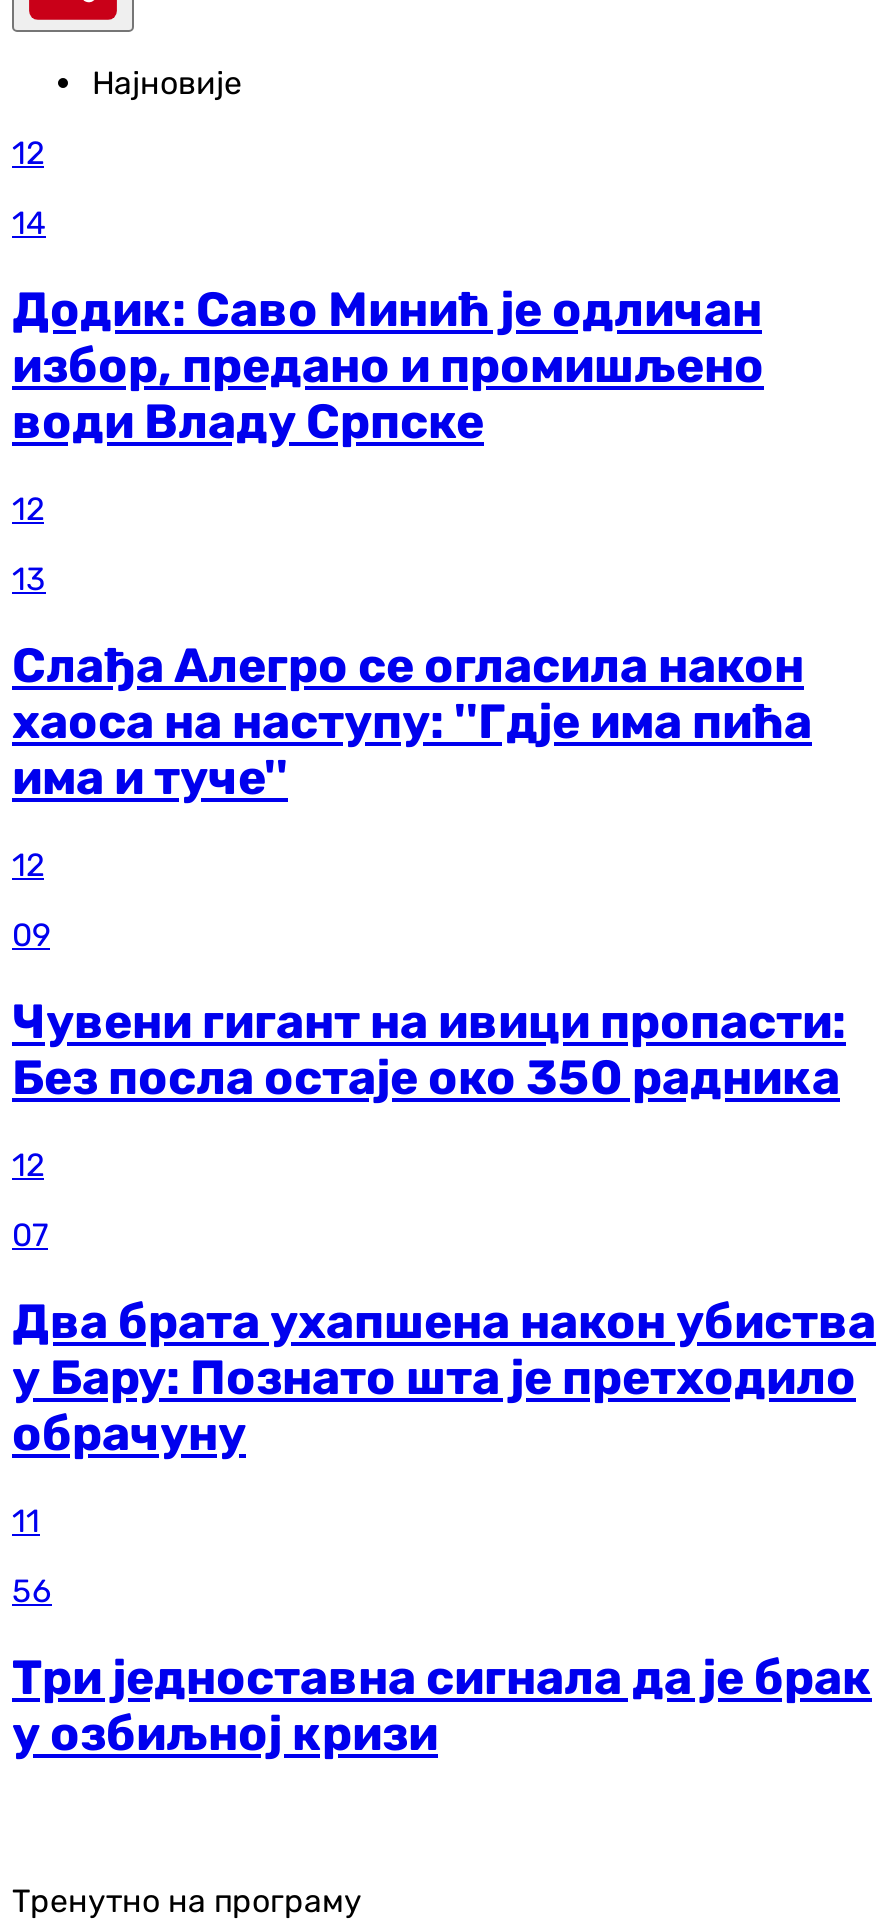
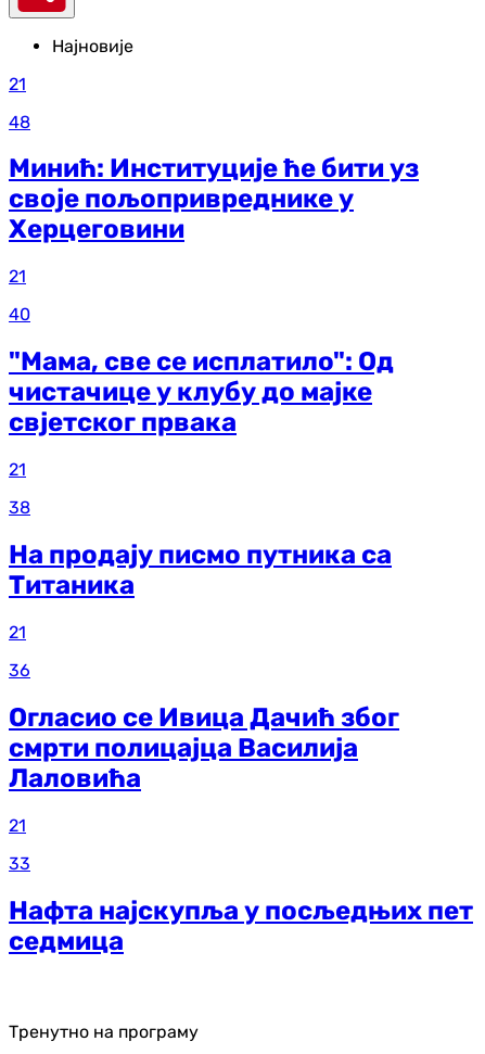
[12,135,44,173] 12 -> [9,73,26,94] 21
[12,205,46,243] 14 -> [9,111,30,132] 48
[12,283,764,451] Додик: Саво Минић је одличан | избор, предано и промишљено | води Владу Српске -> [9,153,419,245] Минић: Институције ће бити уз | своје пољопривреднике у | Херцеговини
[12,491,44,529] 12 -> [9,266,26,287] 21
[12,561,46,599] 13 -> [9,304,30,325] 40
[12,638,812,806] Слађа Алегро се огласила након | хаоса на наступу: ''Гдје има пића | има и туче'' -> [9,346,394,438] "Мама, све се исплатило": Од | чистачице у клубу до мајке | свјетског првака
[12,846,44,884] 12 -> [9,459,26,480] 21
[12,916,50,954] 09 -> [9,497,30,518] 38
[12,994,846,1106] Чувени гигант на ивици пропасти: | Без посла остаје око 350 радника -> [9,540,392,600] На продају писмо путника са | Титаника
[12,1146,44,1184] 12 -> [9,622,26,643] 21
[12,1216,48,1254] 07 -> [9,660,30,681] 36
[12,1294,876,1462] Два брата ухапшена након убиства | у Бару: Познато шта је претходило | обрачуну -> [9,702,399,793] Огласио се Ивица Дачић због | смрти полицајца Василија | Лаловића
[12,1502,40,1540] 11 -> [9,815,26,836] 21
[12,1572,52,1610] 56 -> [9,853,30,874] 33
[12,1649,872,1761] Три једноставна сигнала да је брак | у озбиљној кризи -> [9,895,473,956] Нафта најскупља у посљедњих пет | седмица

